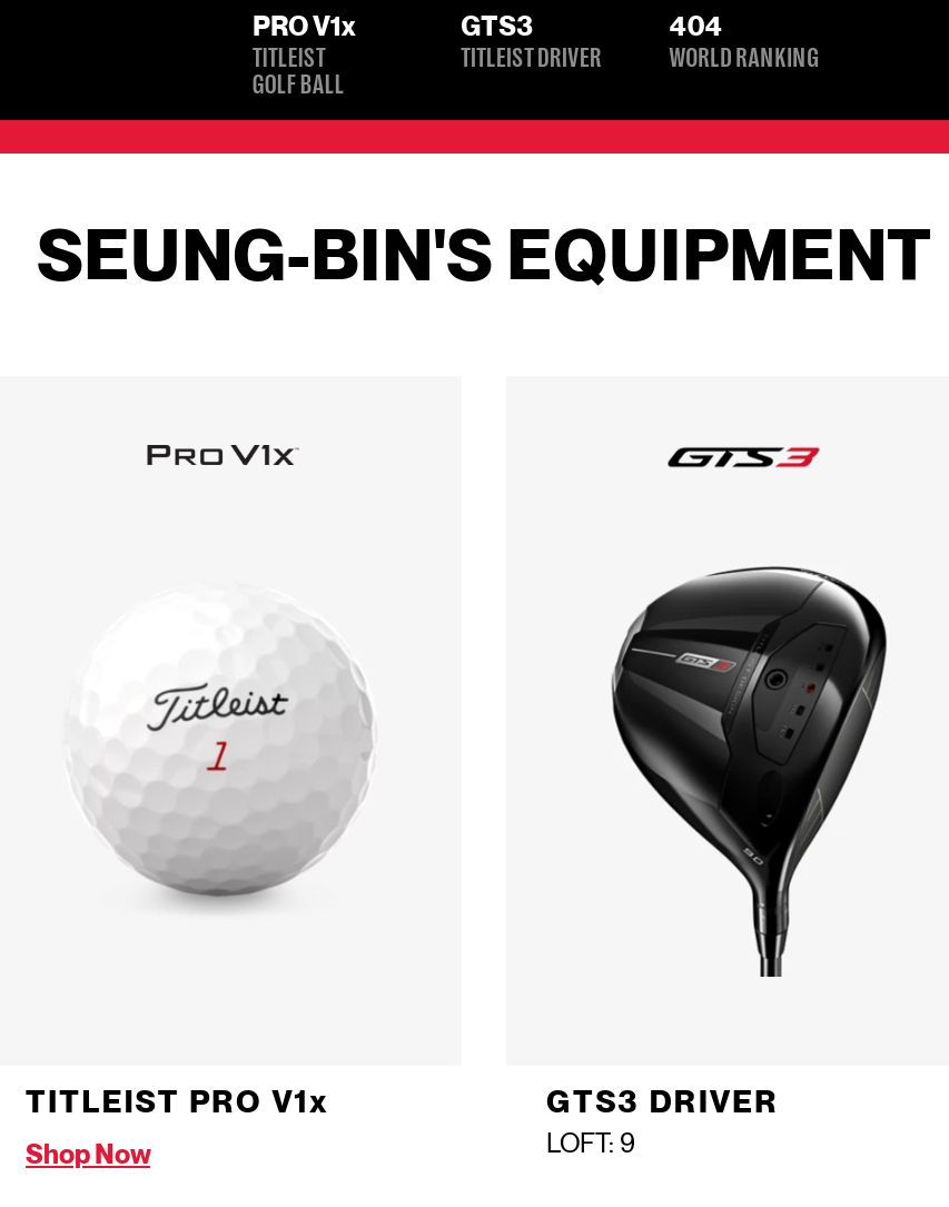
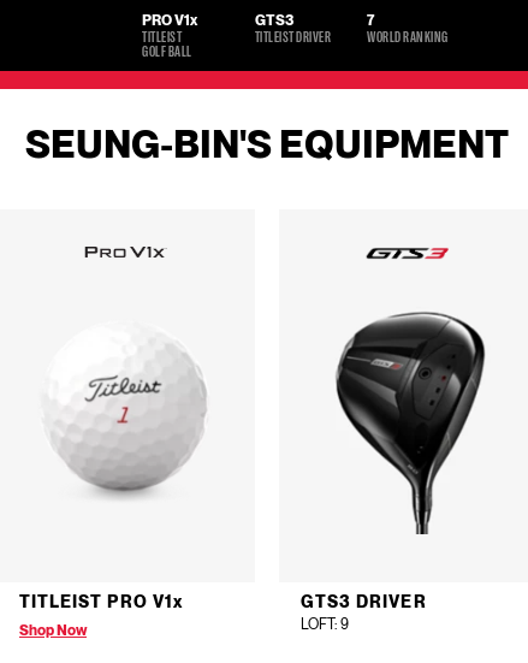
[669,15,722,40] 404 -> [367,14,374,28] 7

